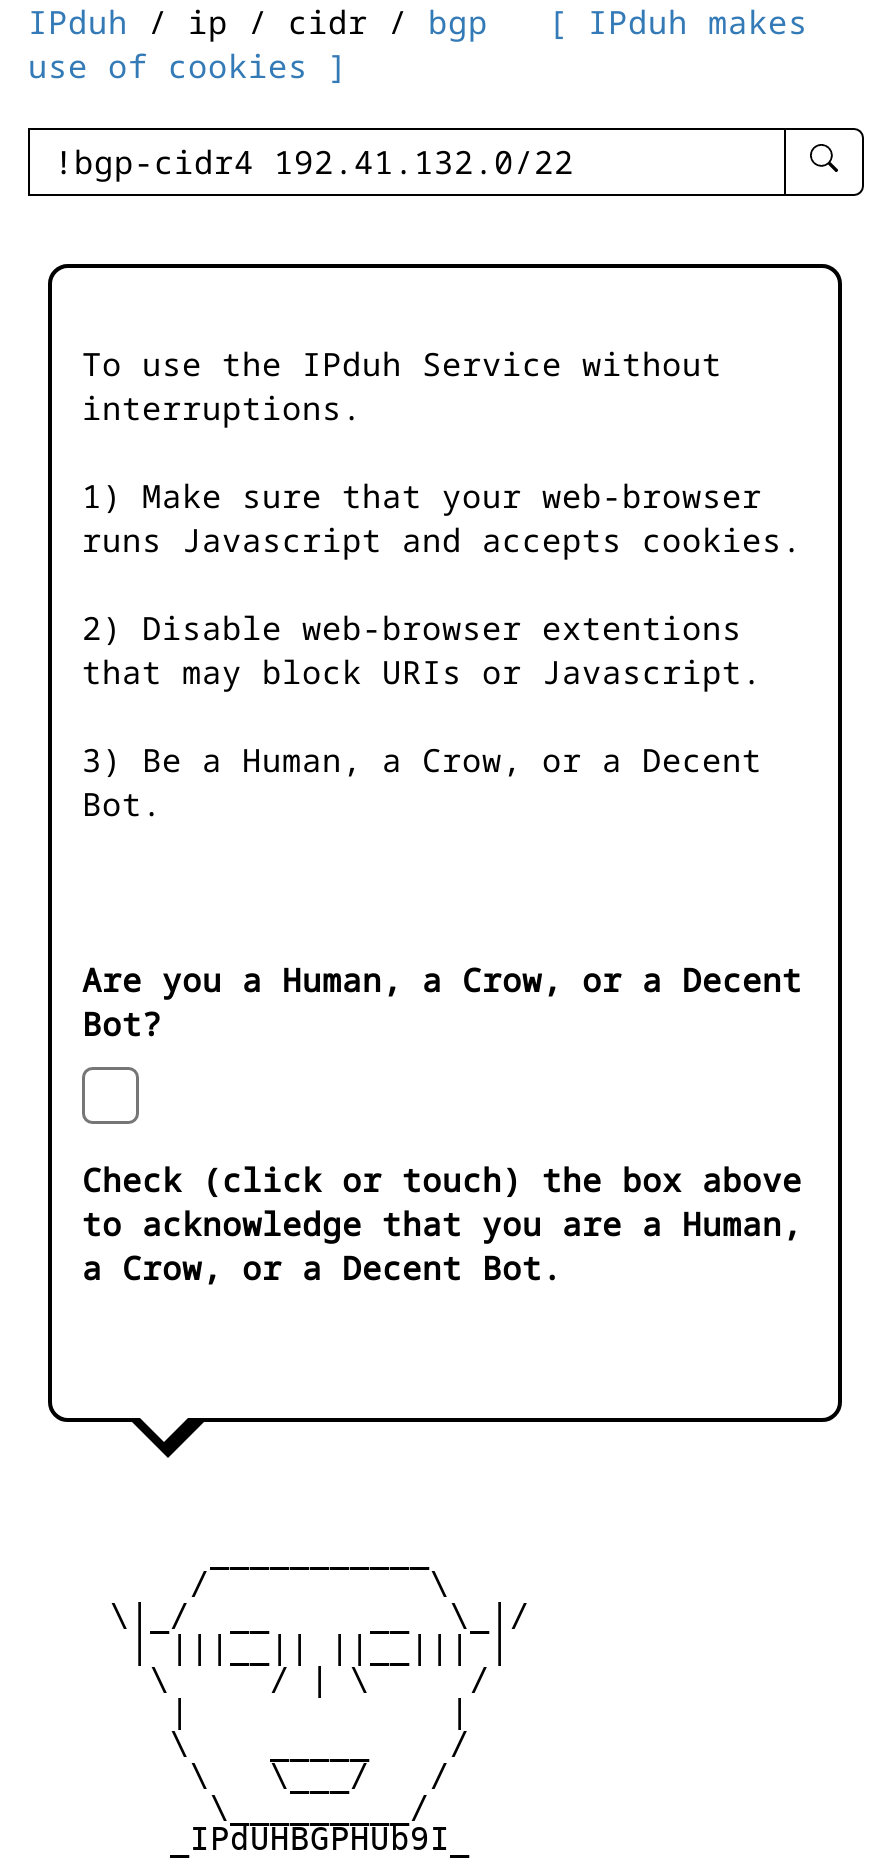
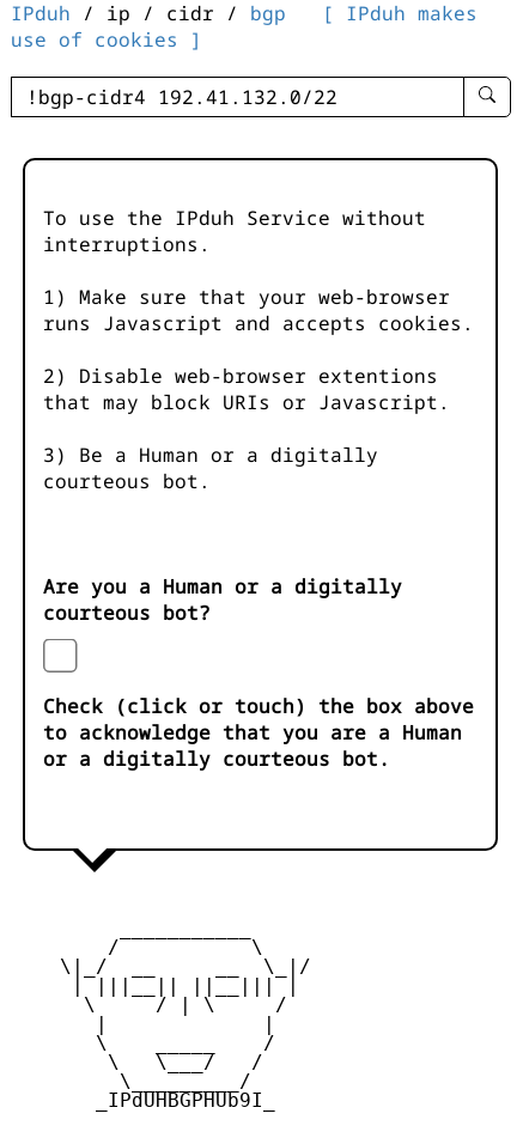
[82,738,762,826] 3) Be a Human, a Crow, or a Decent | Bot. -> [43,442,378,494] 3) Be a Human or a digitally | courteous bot.
[82,958,802,1046] Are you a Human, a Crow, or a Decent | Bot? -> [43,573,402,626] Are you a Human or a digitally | courteous bot?
[82,1202,802,1290] to acknowledge that you are a Human, | a Crow, or a Decent Bot. -> [43,719,462,772] to acknowledge that you are a Human | or a digitally courteous bot.

